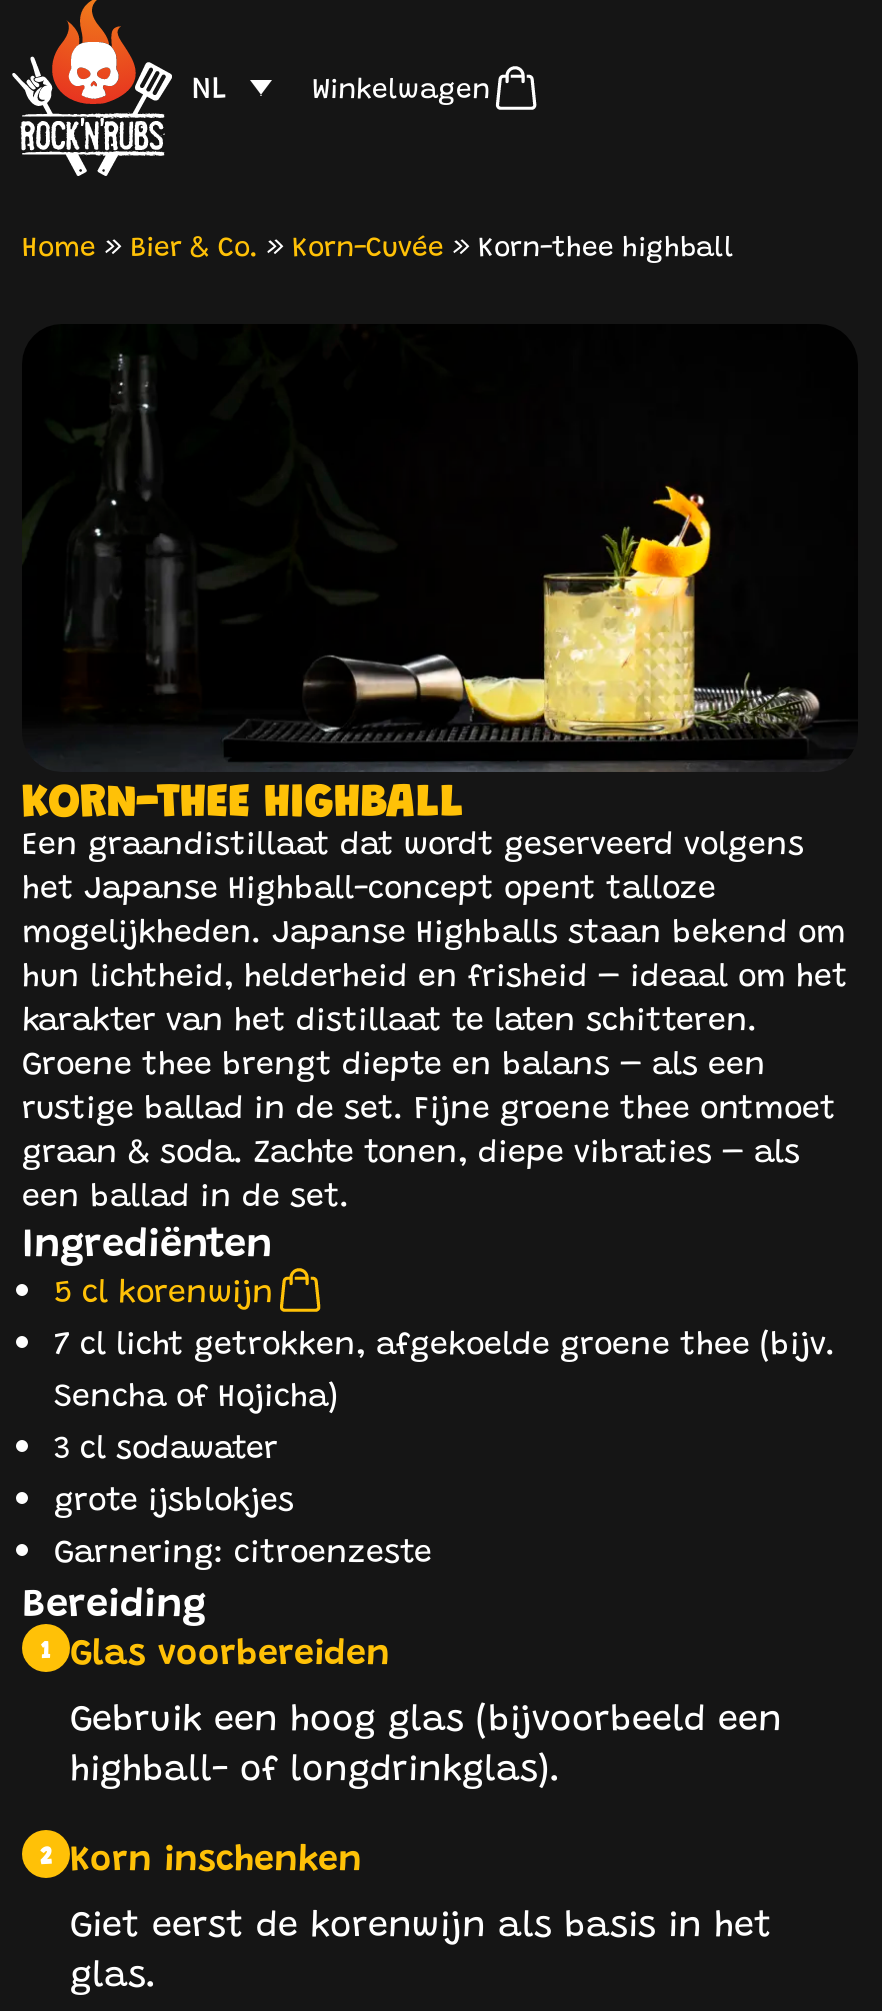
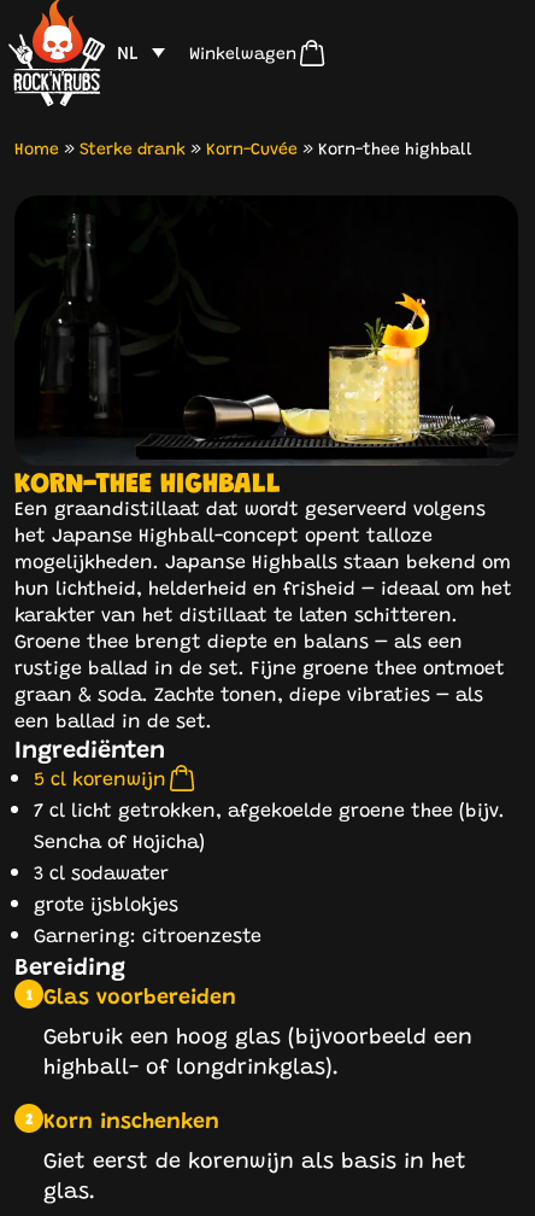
[22,223,734,263] Home» Bier & Co.» Korn-Cuvée» Korn-thee highball -> [14,135,472,159] Home» Sterke drank» Korn-Cuvée» Korn-thee highball

